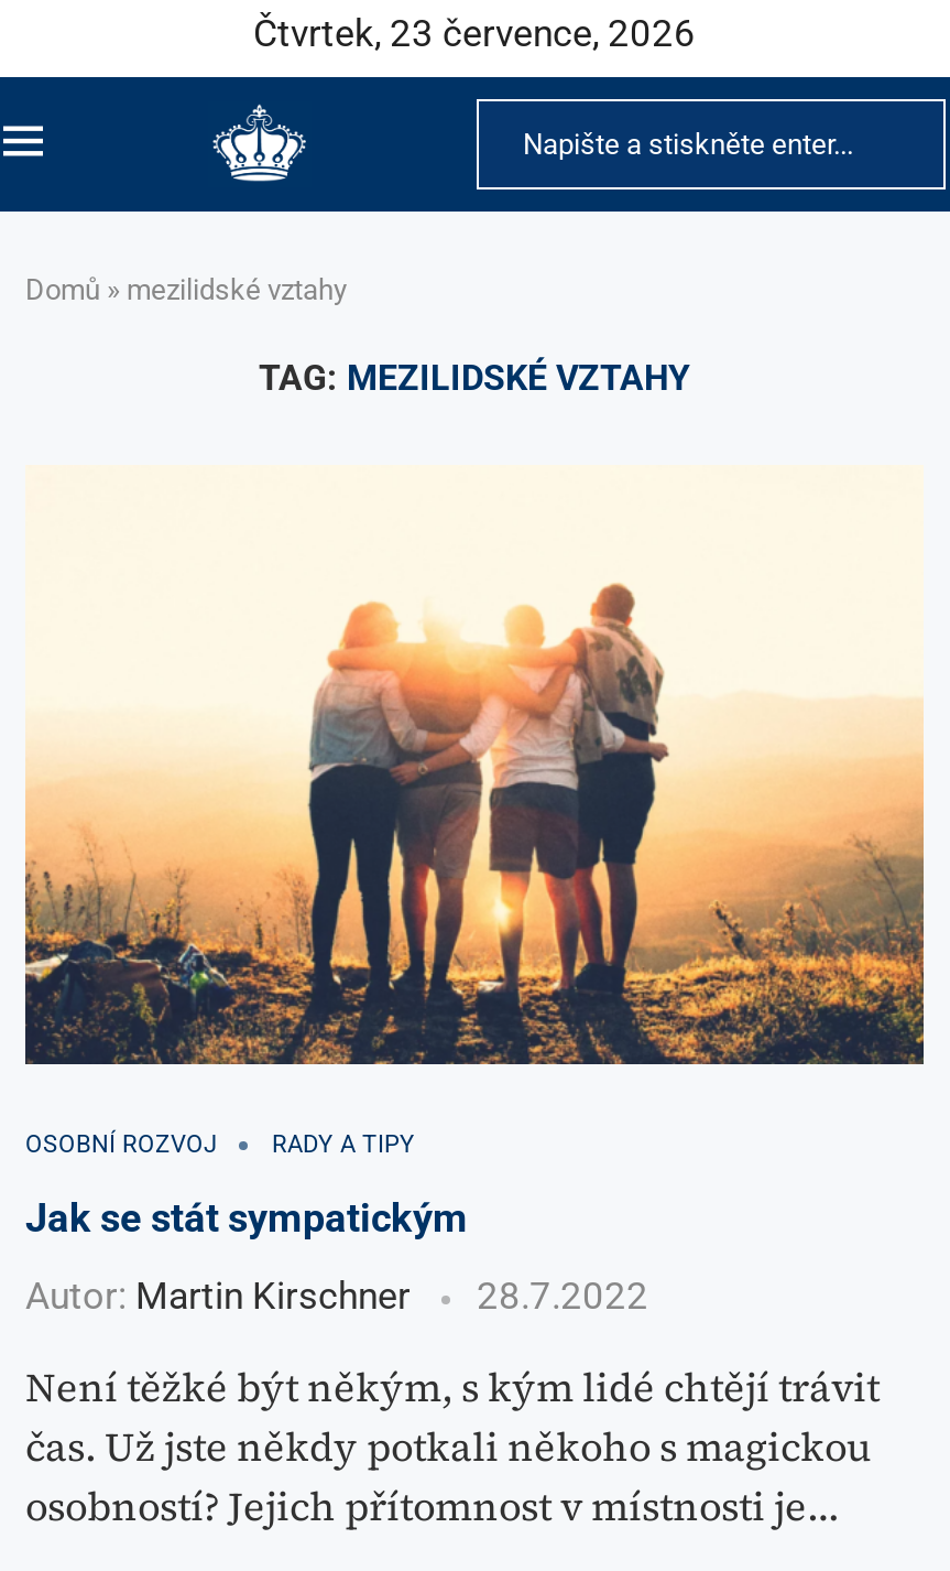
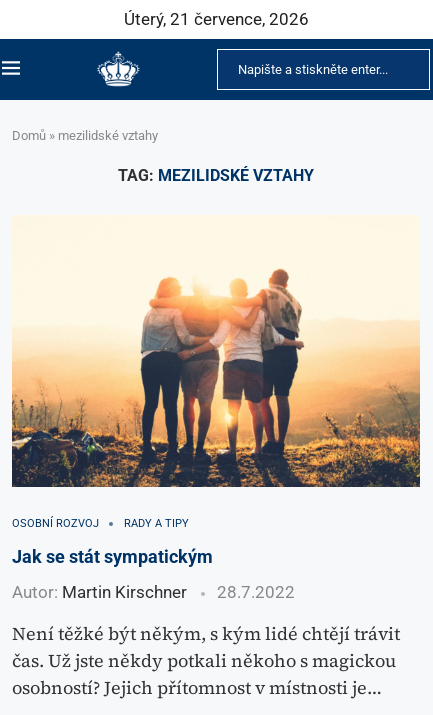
[253,11,696,55] Čtvrtek, 23 července, 2026 -> [123,9,308,29] Úterý, 21 července, 2026

